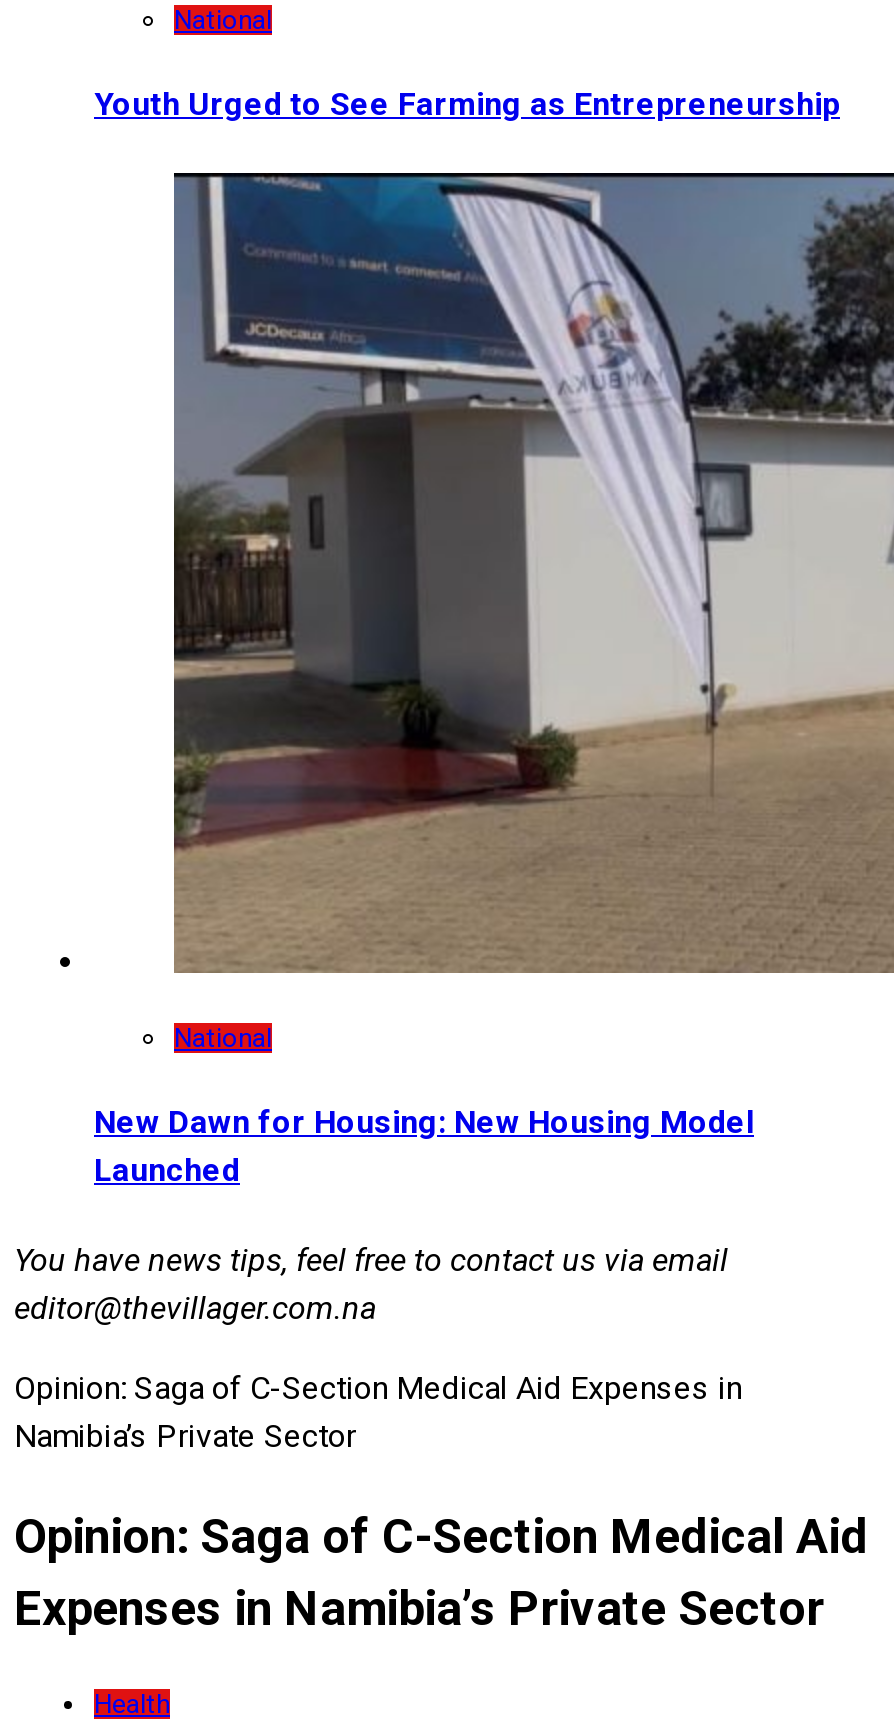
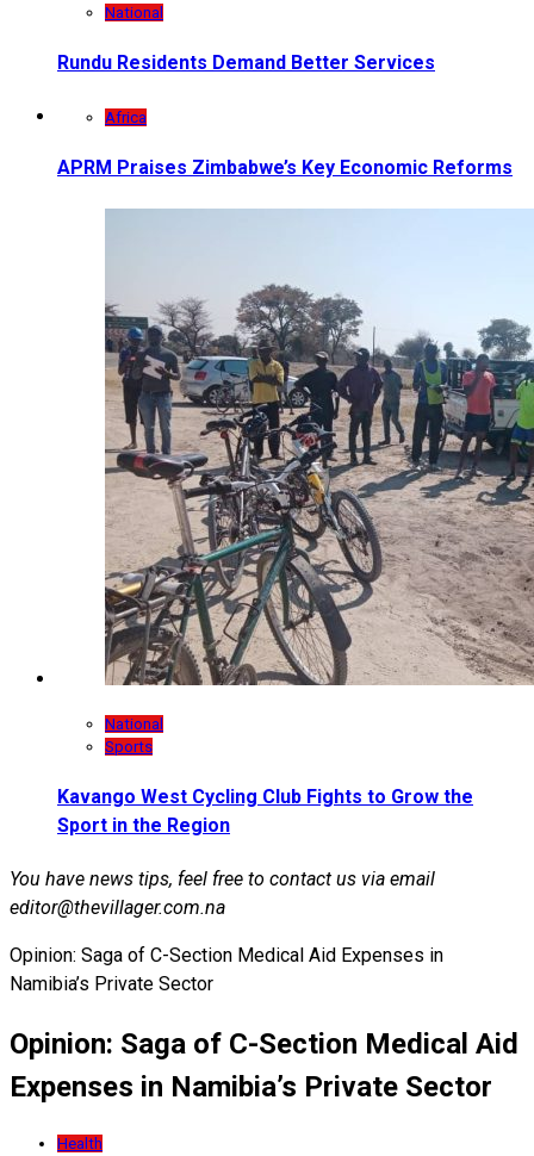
[94,86,840,124] Youth Urged to See Farming as Entrepreneurship -> [57,51,513,179] Rundu Residents Demand Better Services | Africa | APRM Praises Zimbabwe’s Key Economic Reforms
[174,170,888,972] [image] -> [105,209,530,684] [image]
[94,1103,754,1189] New Dawn for Housing: New Housing Model | Launched -> [57,737,473,836] Sports | Kavango West Cycling Club Fights to Grow the | Sport in the Region

